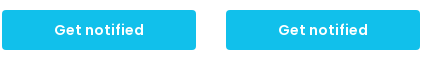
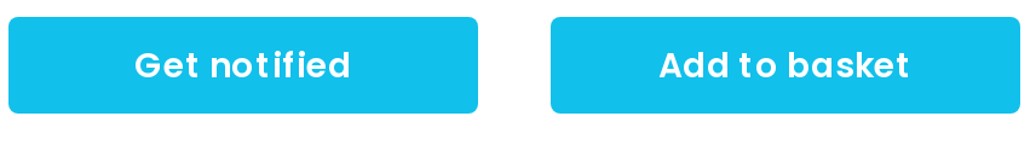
[278,19,368,39] Get notified -> none
none -> [658,42,913,91] Add to basket

